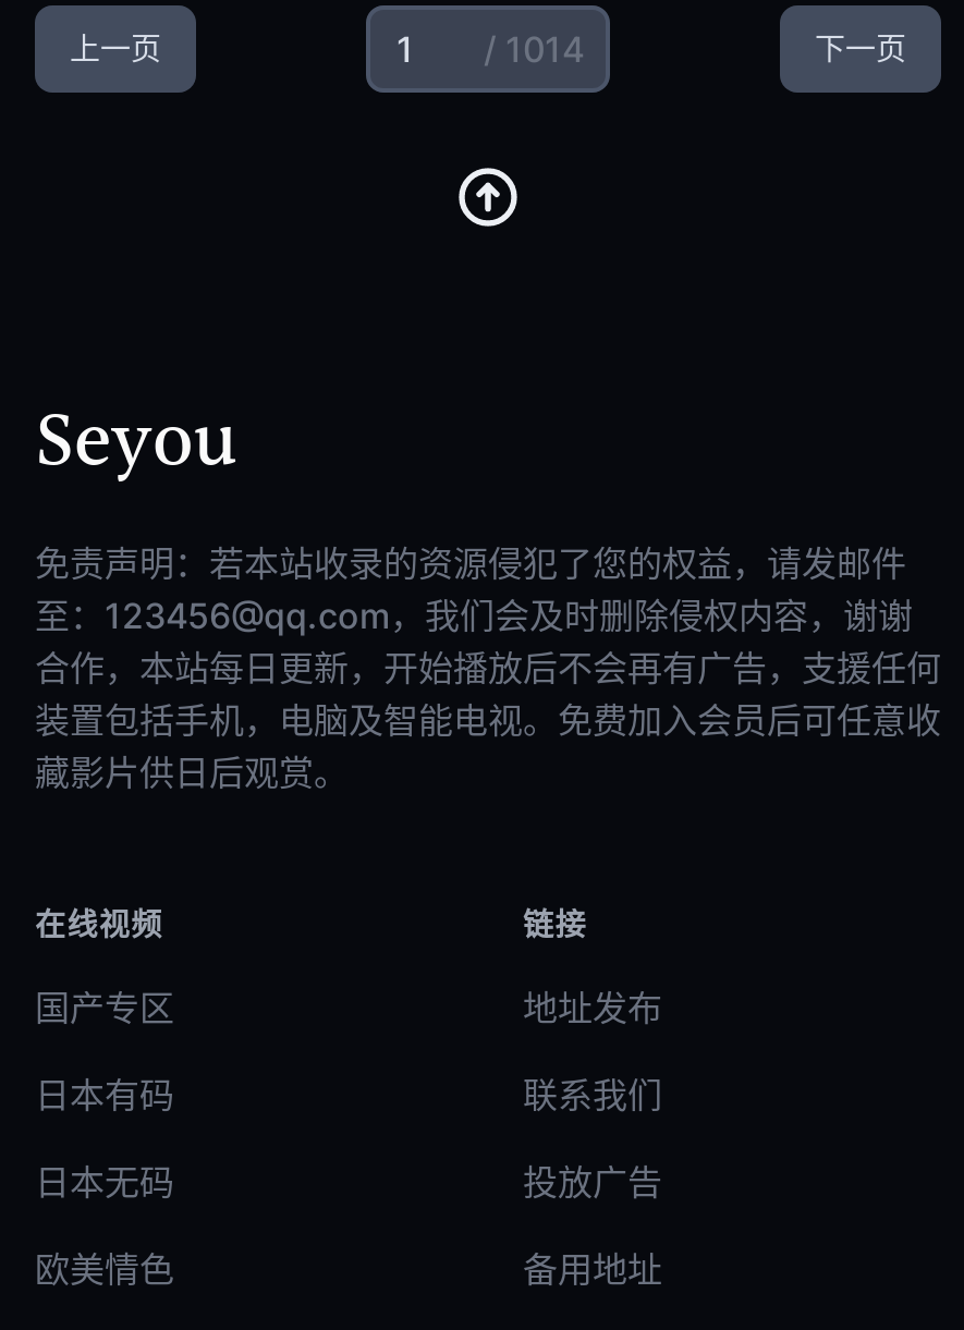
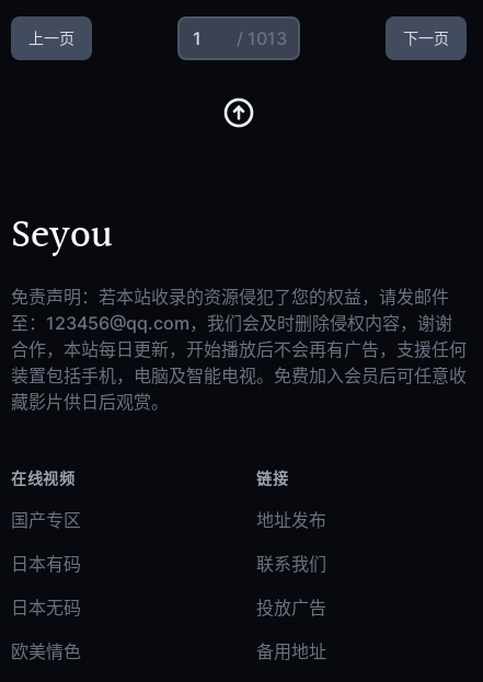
[484,27,584,70] / 1014 -> [237,27,287,49] / 1013

